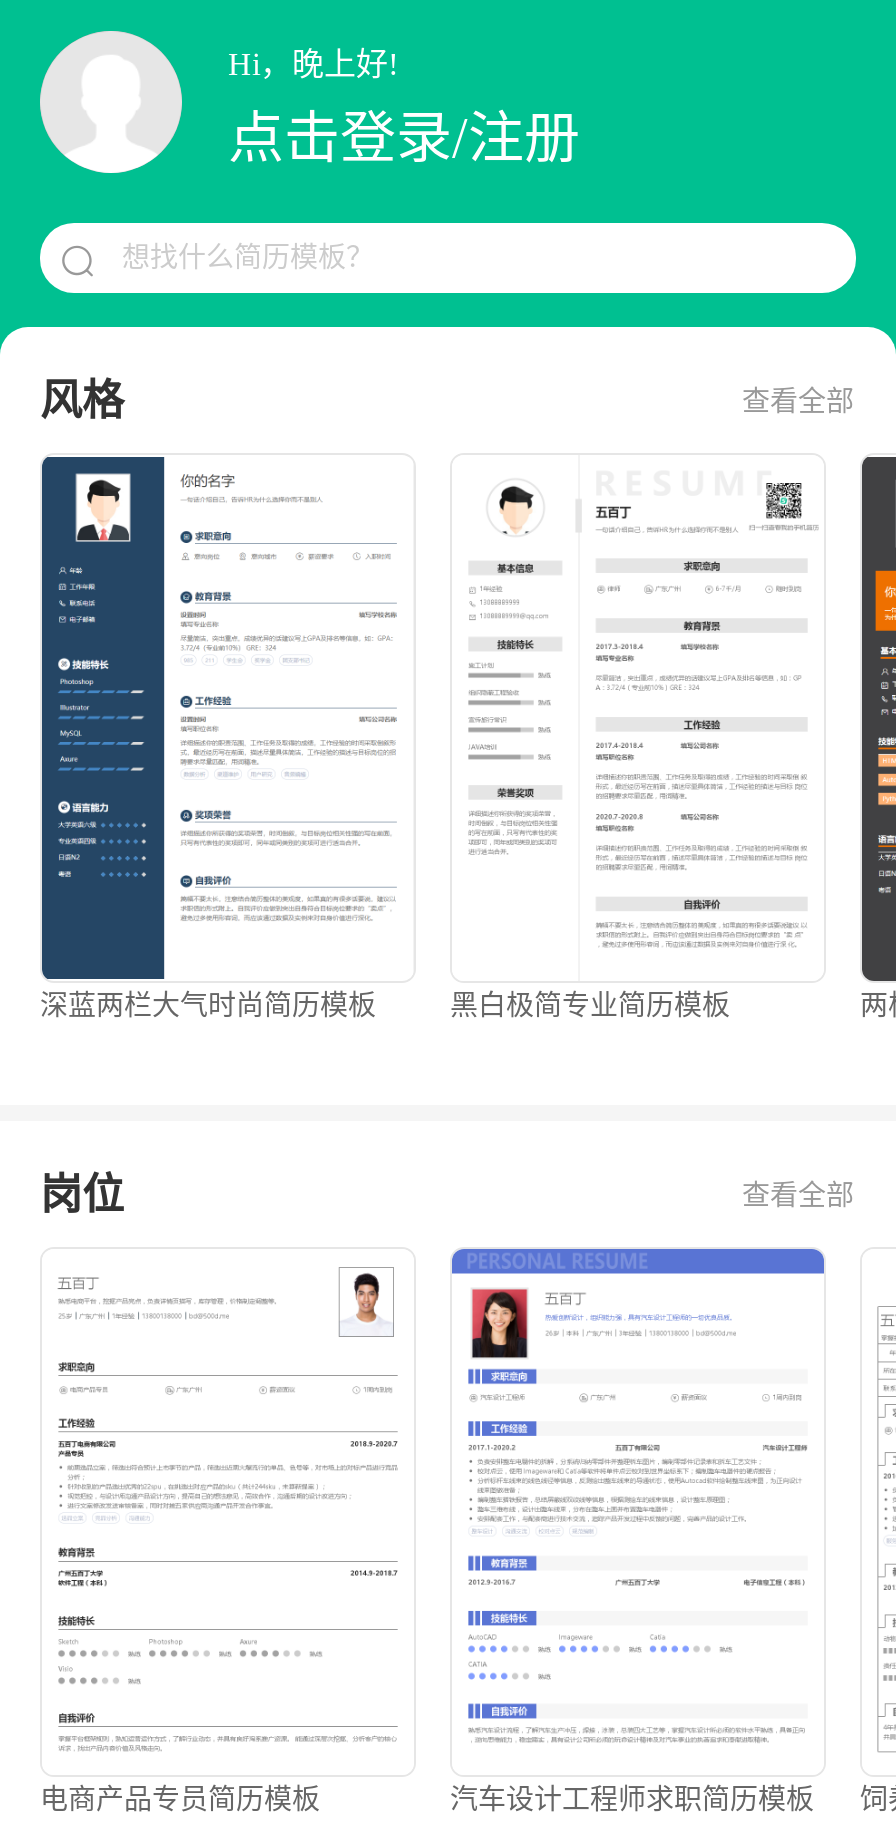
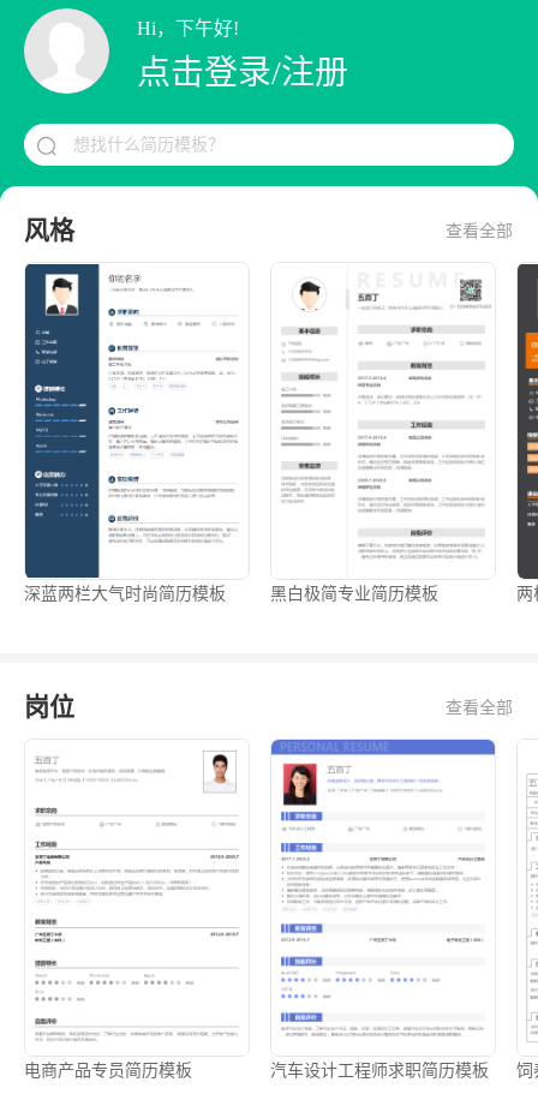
[228,47,398,81] Hi，晚上好! -> [137,18,239,38] Hi，下午好!

